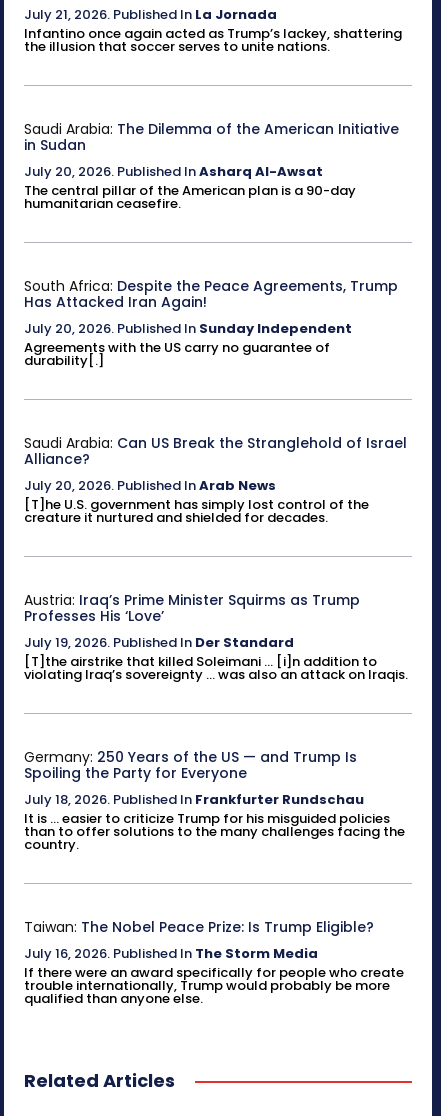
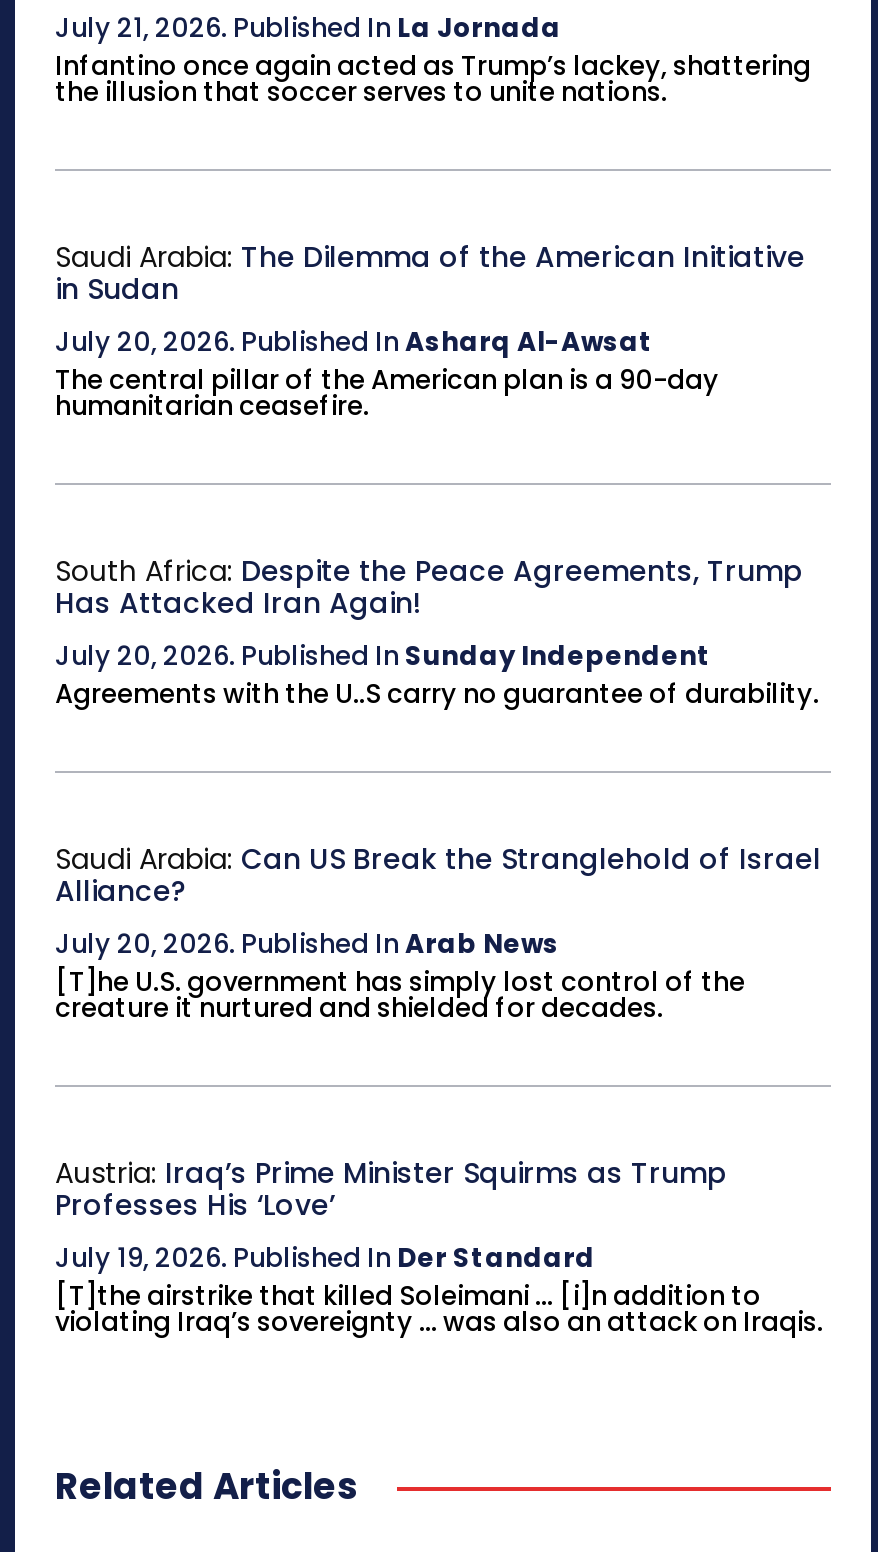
[24,338,330,370] Agreements with the US carry no guarantee of | durability[.] -> [55,675,819,713] Agreements with the U..S carry no guarantee of durability.
[24,747,405,854] Germany: 250 Years of the US — and Trump Is | Spoiling the Party for Everyone | July 18, 2026. Published In Frankfurter Rundschau | It is ... easier to criticize Trump for his misguided policies | than to offer solutions to the many challenges facing the | country. -> none
[24,917,404,1008] Taiwan: The Nobel Peace Prize: Is Trump Eligible? | July 16, 2026. Published In The Storm Media | If there were an award specifically for people who create | trouble internationally, Trump would probably be more | qualified than anyone else. -> none

